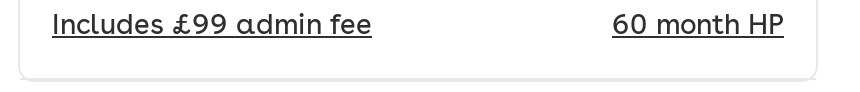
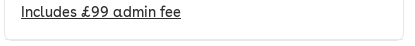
[612,8,784,40] 60 month HP -> none

